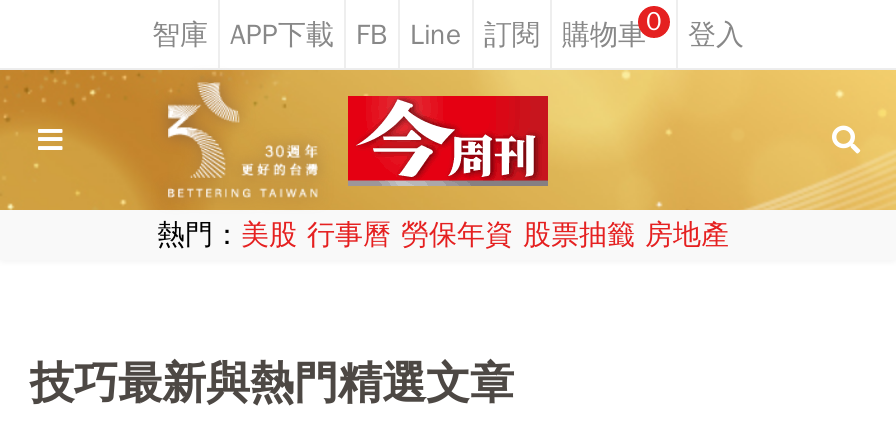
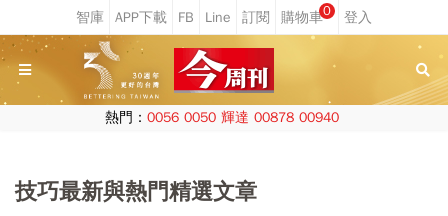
[157,218,729,252] 熱門：美股 行事曆 勞保年資 股票抽籤 房地產 -> [104,109,338,126] 熱門：0056 0050 輝達 00878 00940

